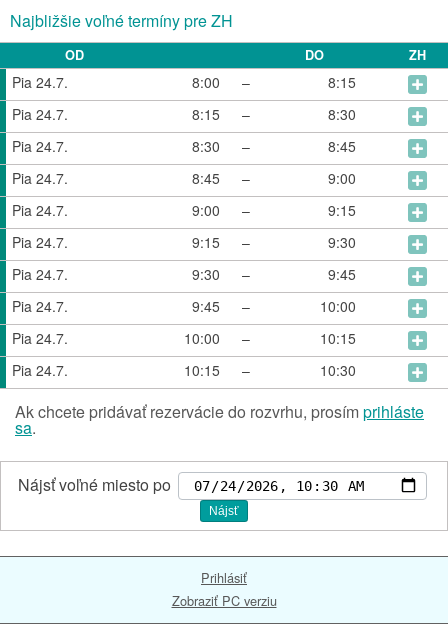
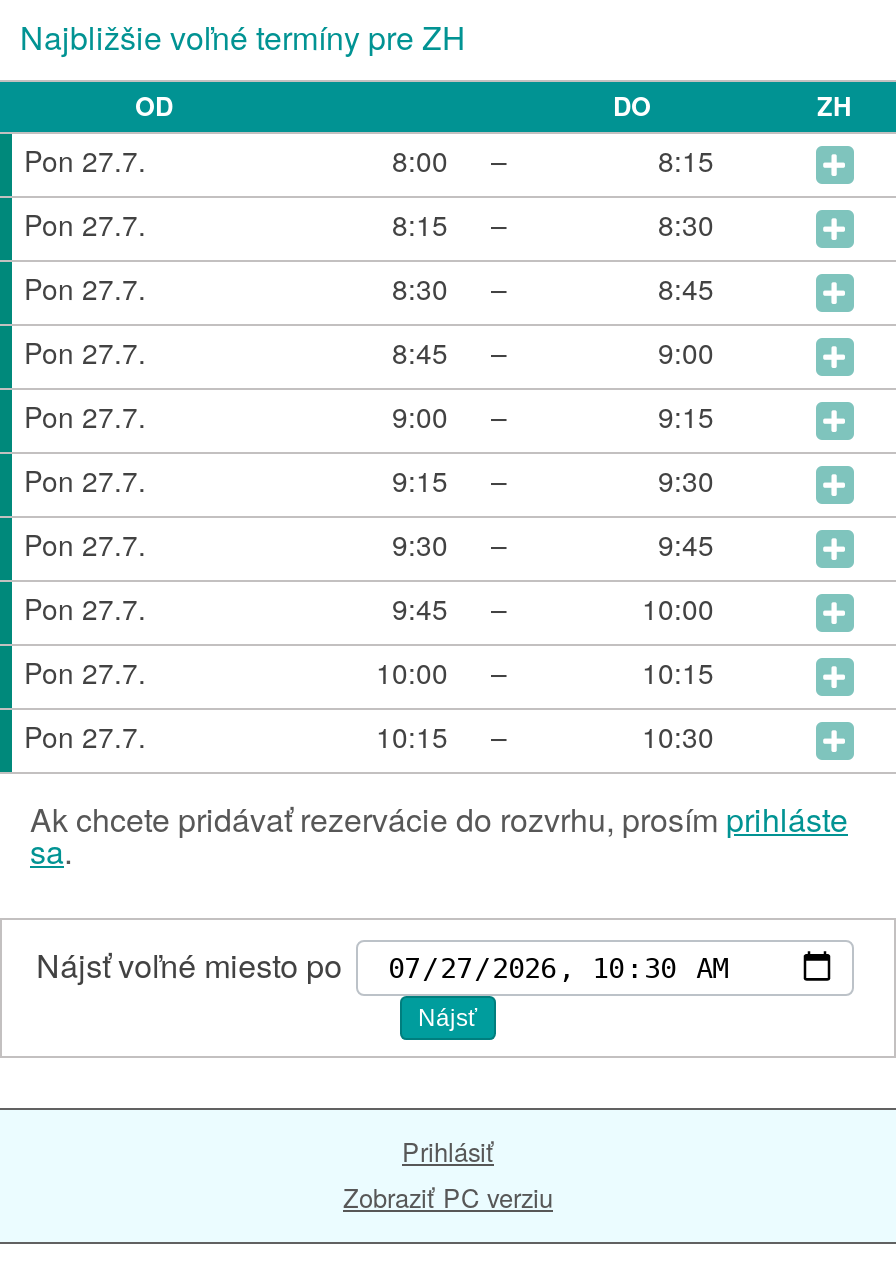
[12,72,68,92] Pia 24.7. -> [24,140,146,180] Pon 27.7.
[12,104,68,124] Pia 24.7. -> [24,204,146,244] Pon 27.7.
[12,136,68,156] Pia 24.7. -> [24,268,146,308] Pon 27.7.
[12,168,68,188] Pia 24.7. -> [24,332,146,372] Pon 27.7.
[12,200,68,220] Pia 24.7. -> [24,396,146,436] Pon 27.7.
[12,232,68,252] Pia 24.7. -> [24,460,146,500] Pon 27.7.
[12,264,68,284] Pia 24.7. -> [24,524,146,564] Pon 27.7.
[12,296,68,316] Pia 24.7. -> [24,588,146,628] Pon 27.7.
[12,328,68,348] Pia 24.7. -> [24,652,146,692] Pon 27.7.
[12,360,68,380] Pia 24.7. -> [24,716,146,756] Pon 27.7.

